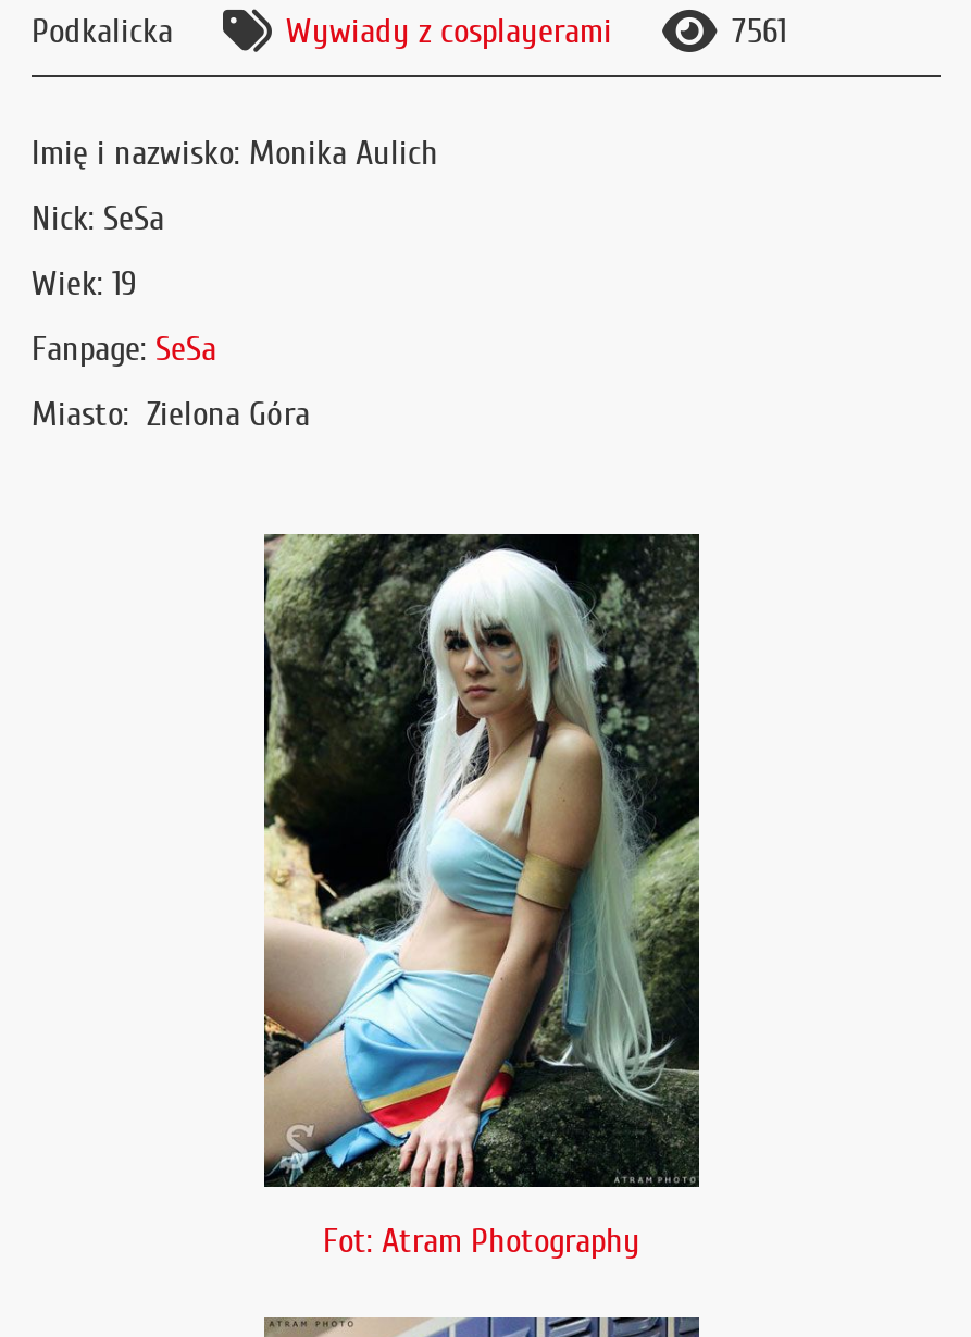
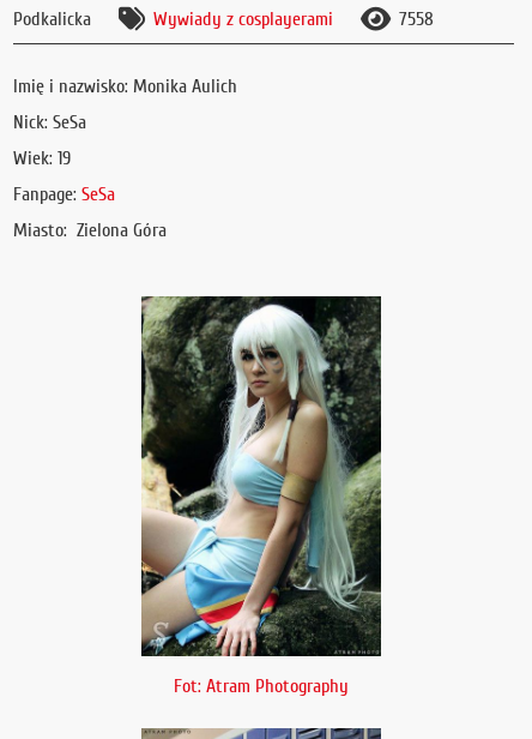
[723,12,786,51] 7561 -> [394,9,434,30] 7558

